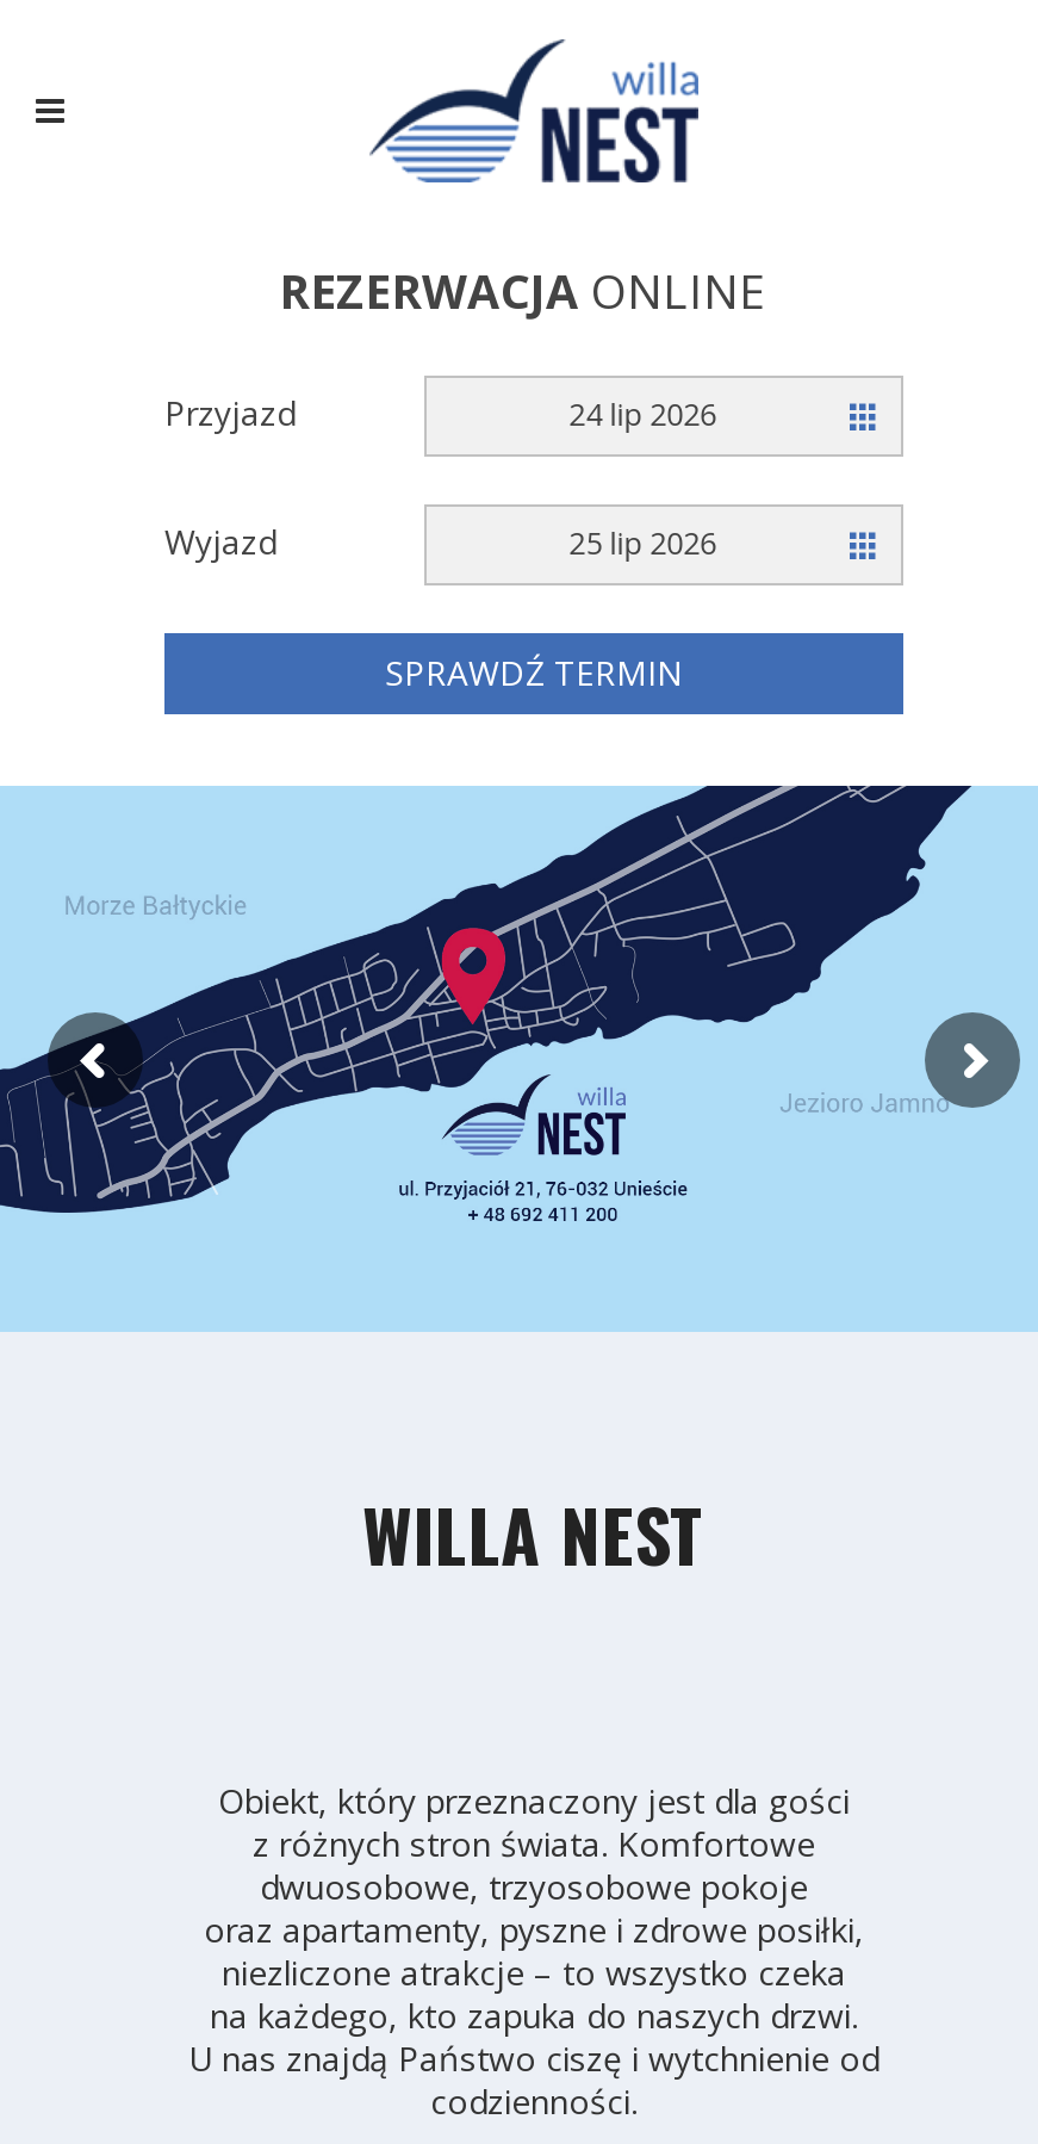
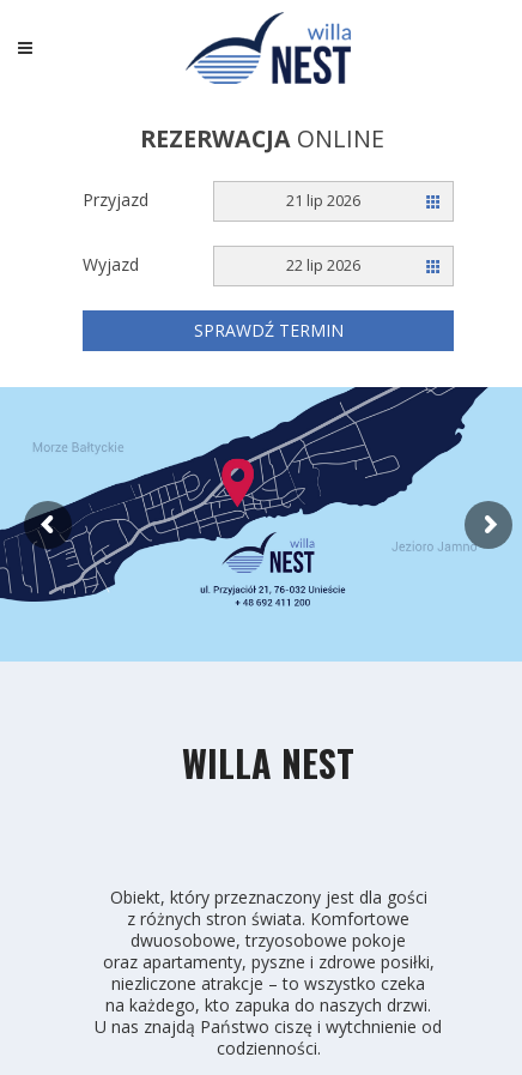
[569,395,717,435] 24 lip 2026 -> [286,191,360,211] 21 lip 2026
[569,523,717,564] 25 lip 2026 -> [286,255,360,276] 22 lip 2026

